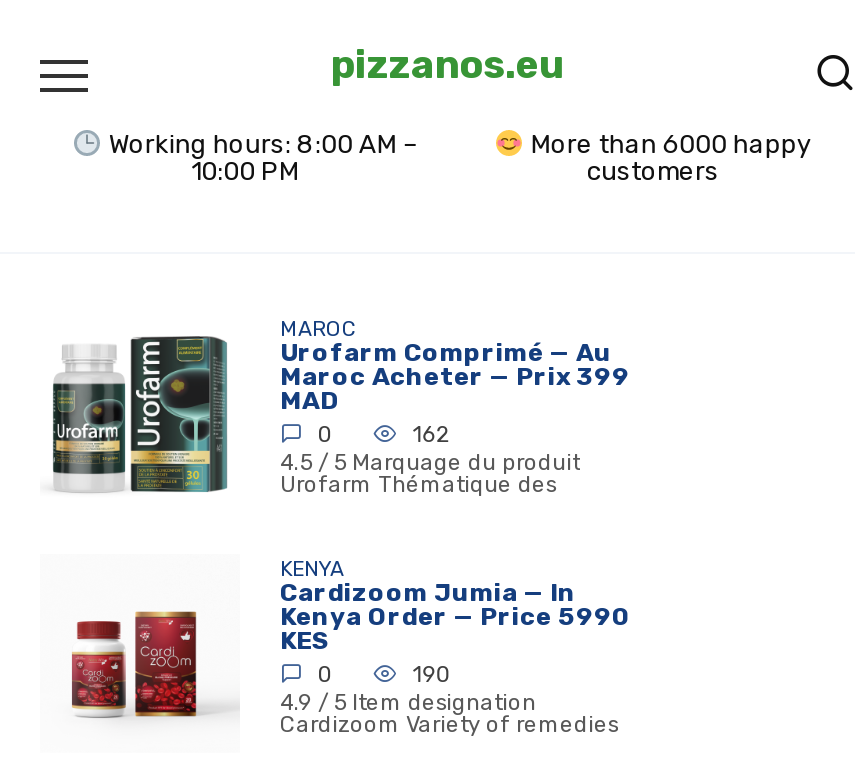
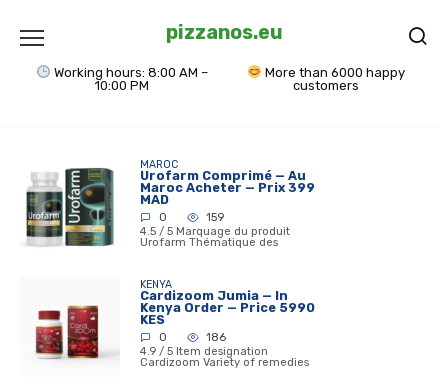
[412,421,450,447] 162 -> [206,211,224,224] 159
[412,661,452,687] 190 -> [206,331,226,344] 186

